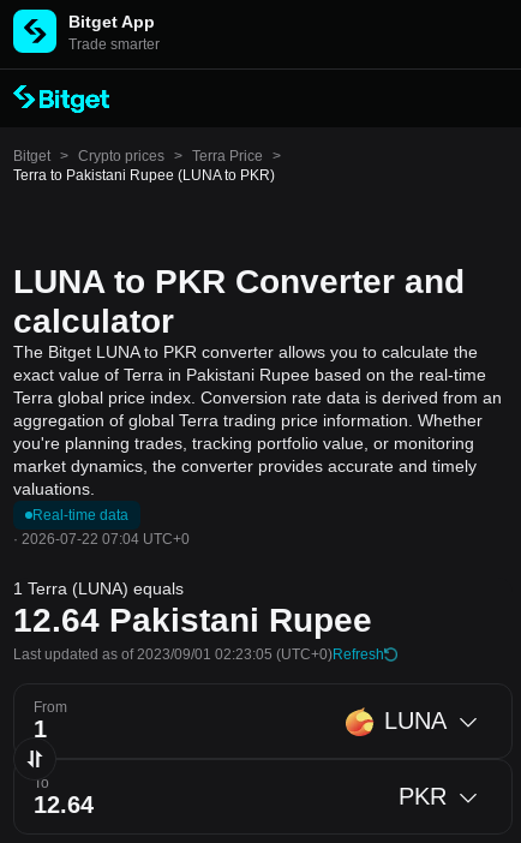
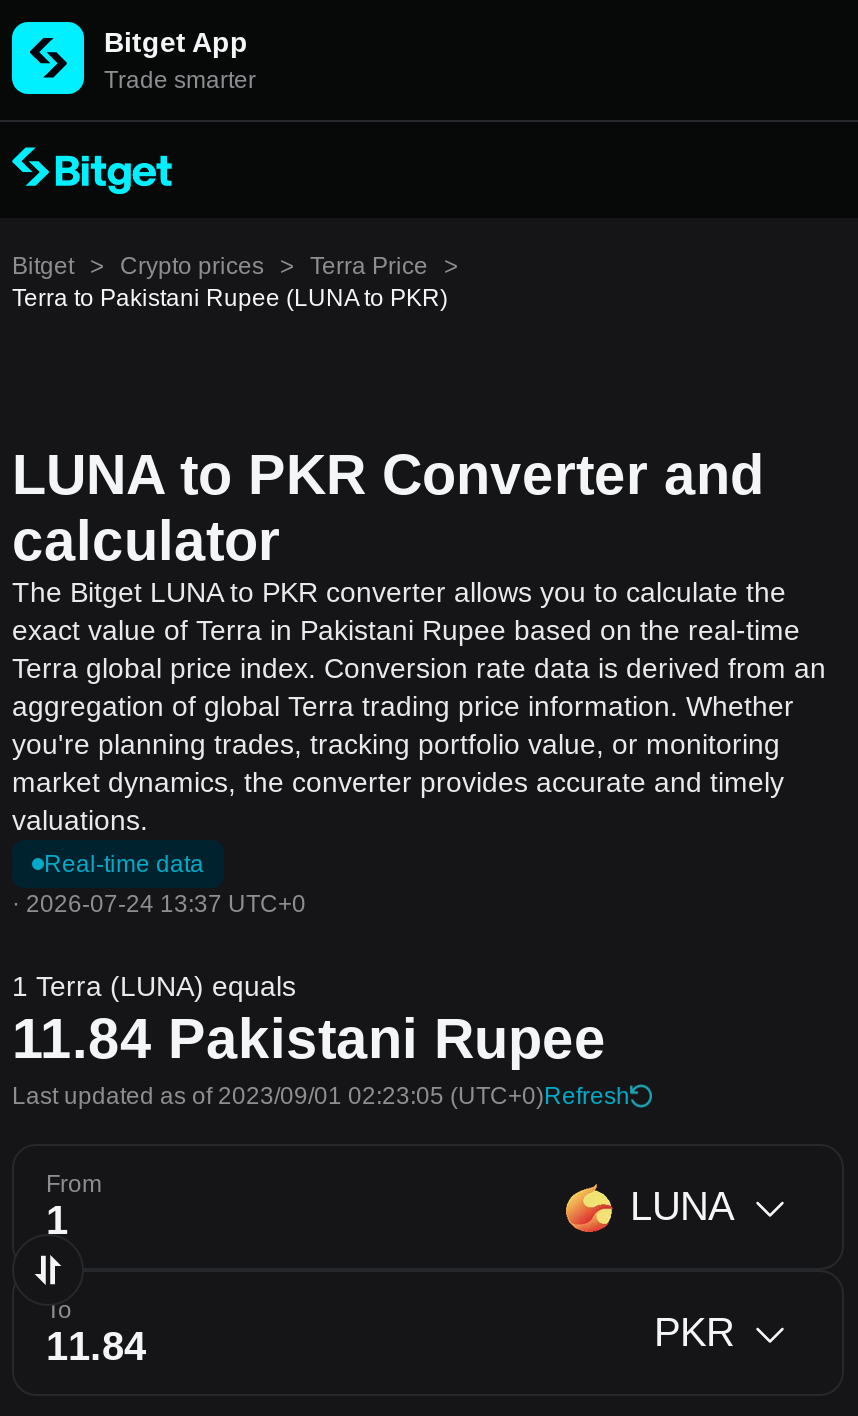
[13,531,190,548] · 2026-07-22 07:04 UTC+0 -> [12,890,306,918] · 2026-07-24 13:37 UTC+0
[13,602,372,639] 12.64 Pakistani Rupee -> [12,1008,606,1070] 11.84 Pakistani Rupee

